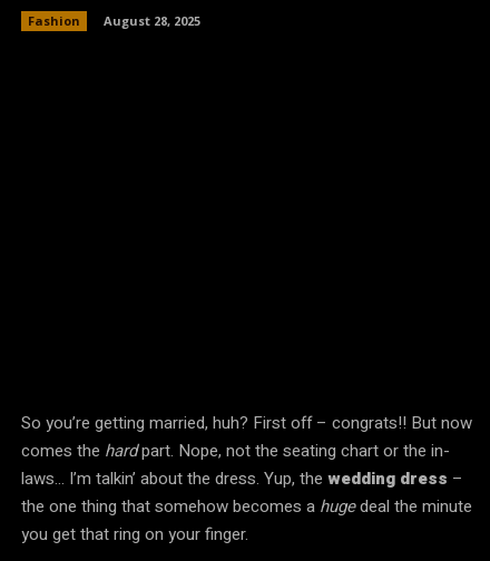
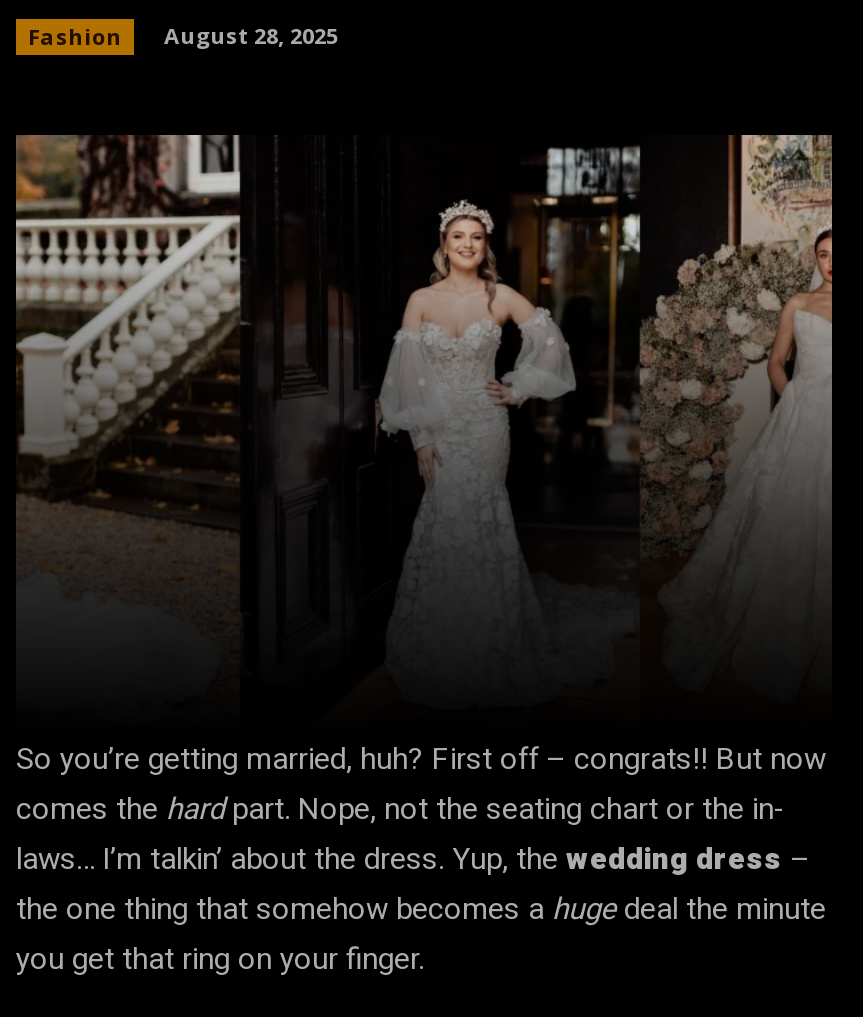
none -> [14,133,834,669] [image]

